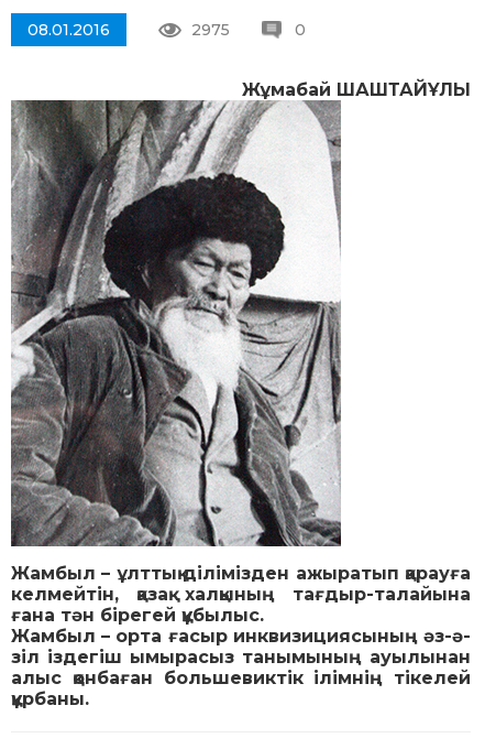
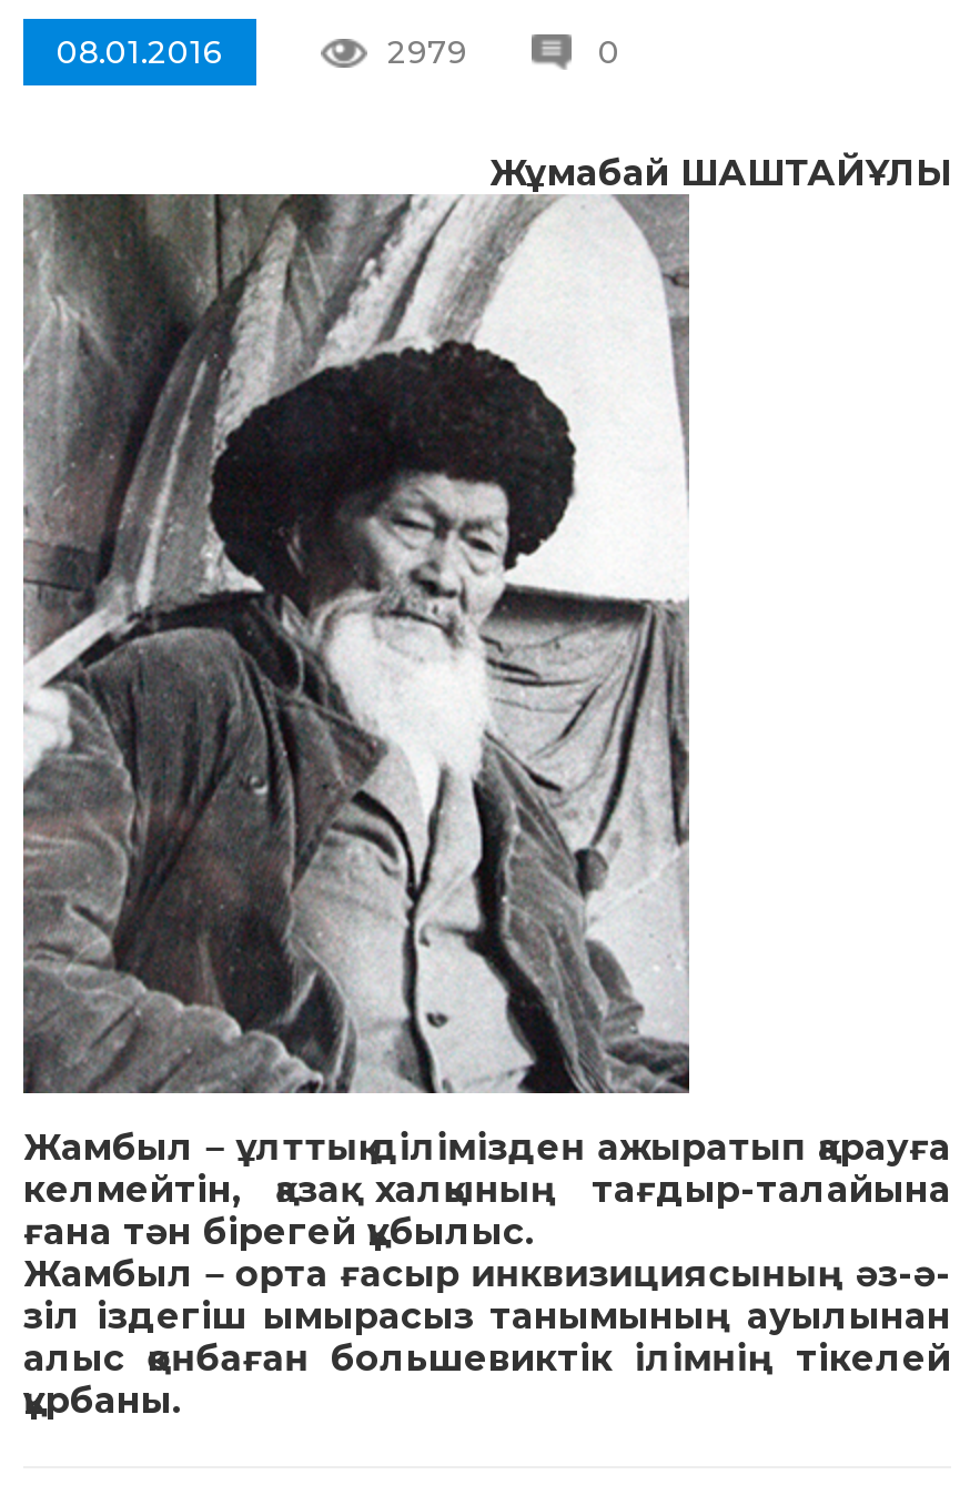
[191,20,230,40] 2975 -> [387,33,467,73] 2979

